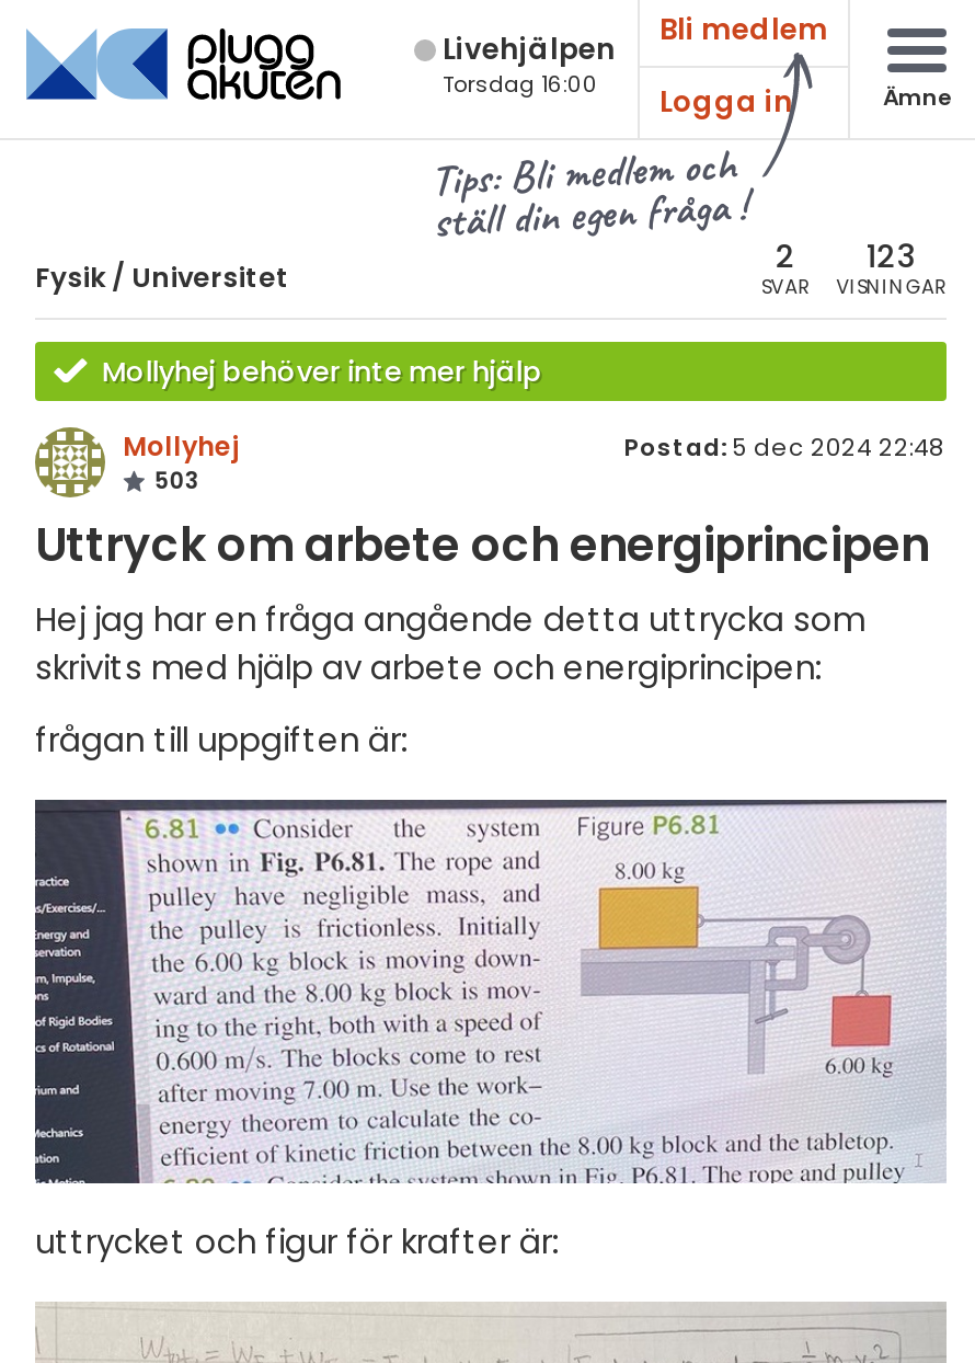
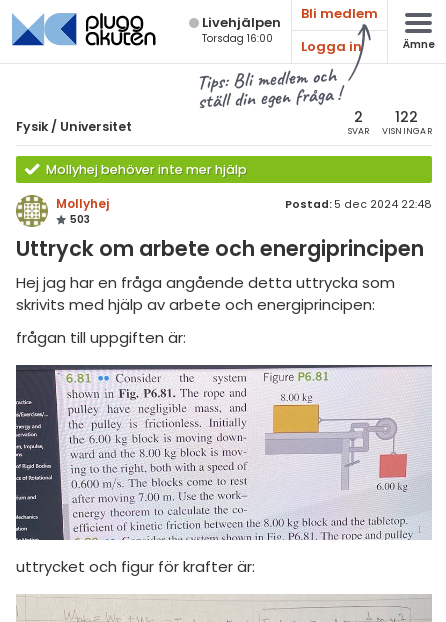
[866,234,916,278] 123 -> [395,107,418,127] 122

